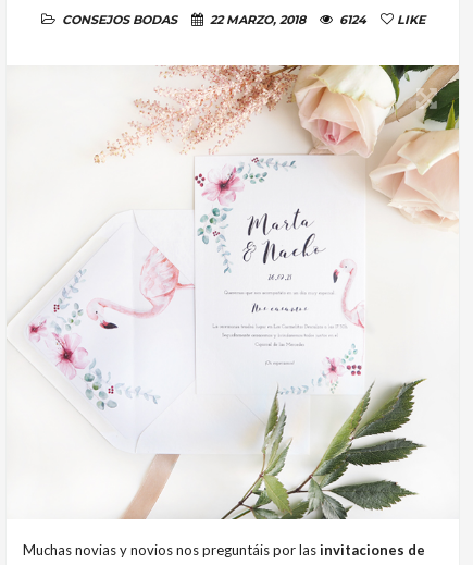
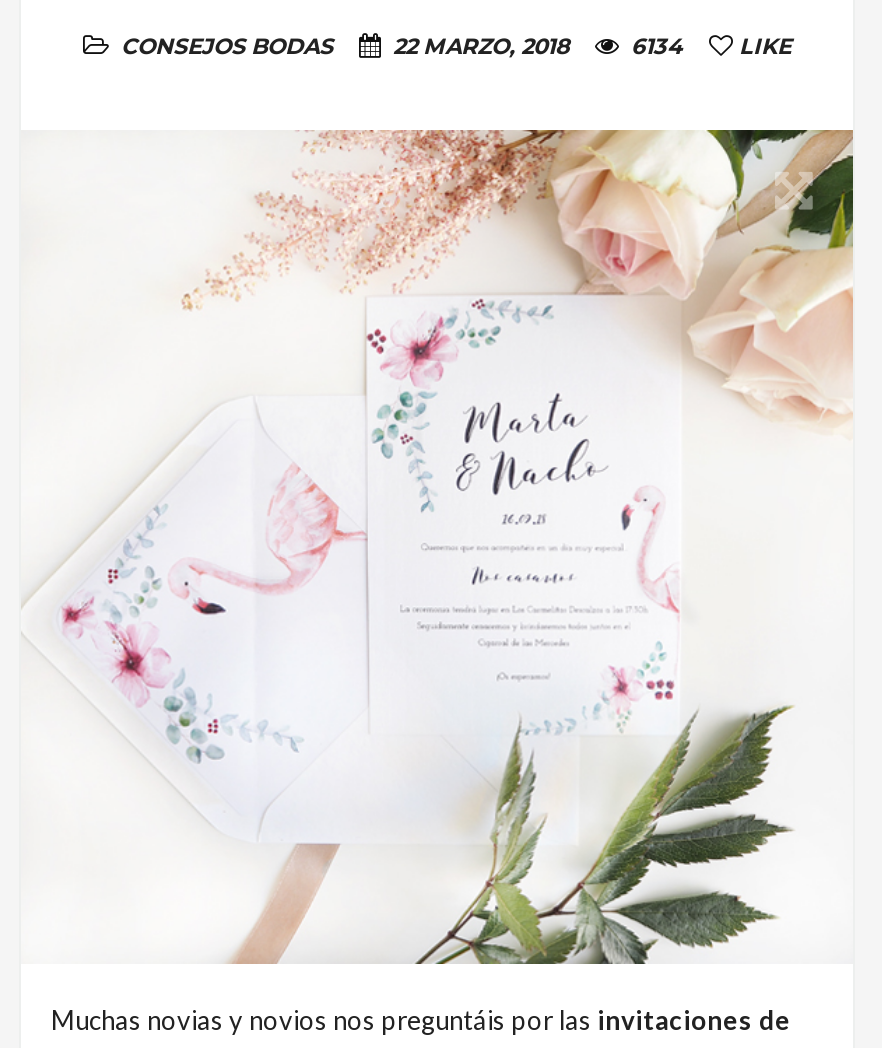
[61,12,425,27] CONSEJOS BODAS 22 MARZO, 2018 6124 LIKE -> [121,32,791,60] CONSEJOS BODAS 22 MARZO, 2018 6134 LIKE

